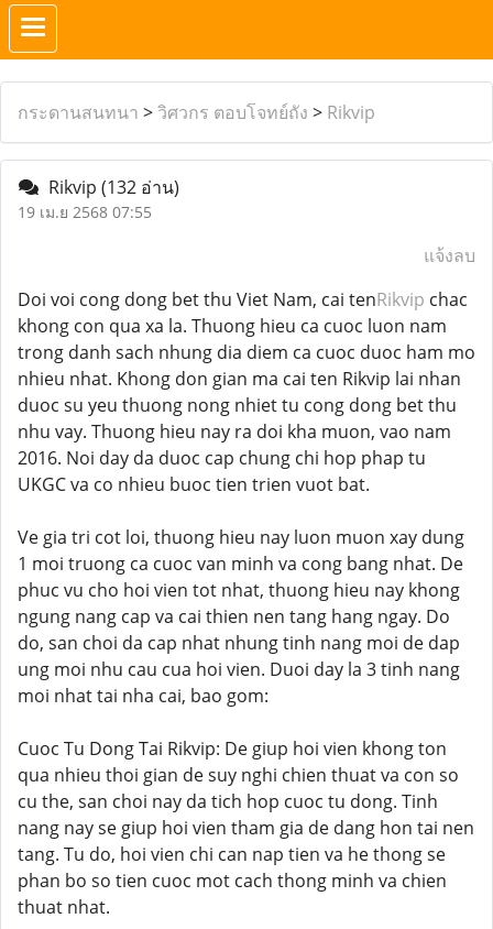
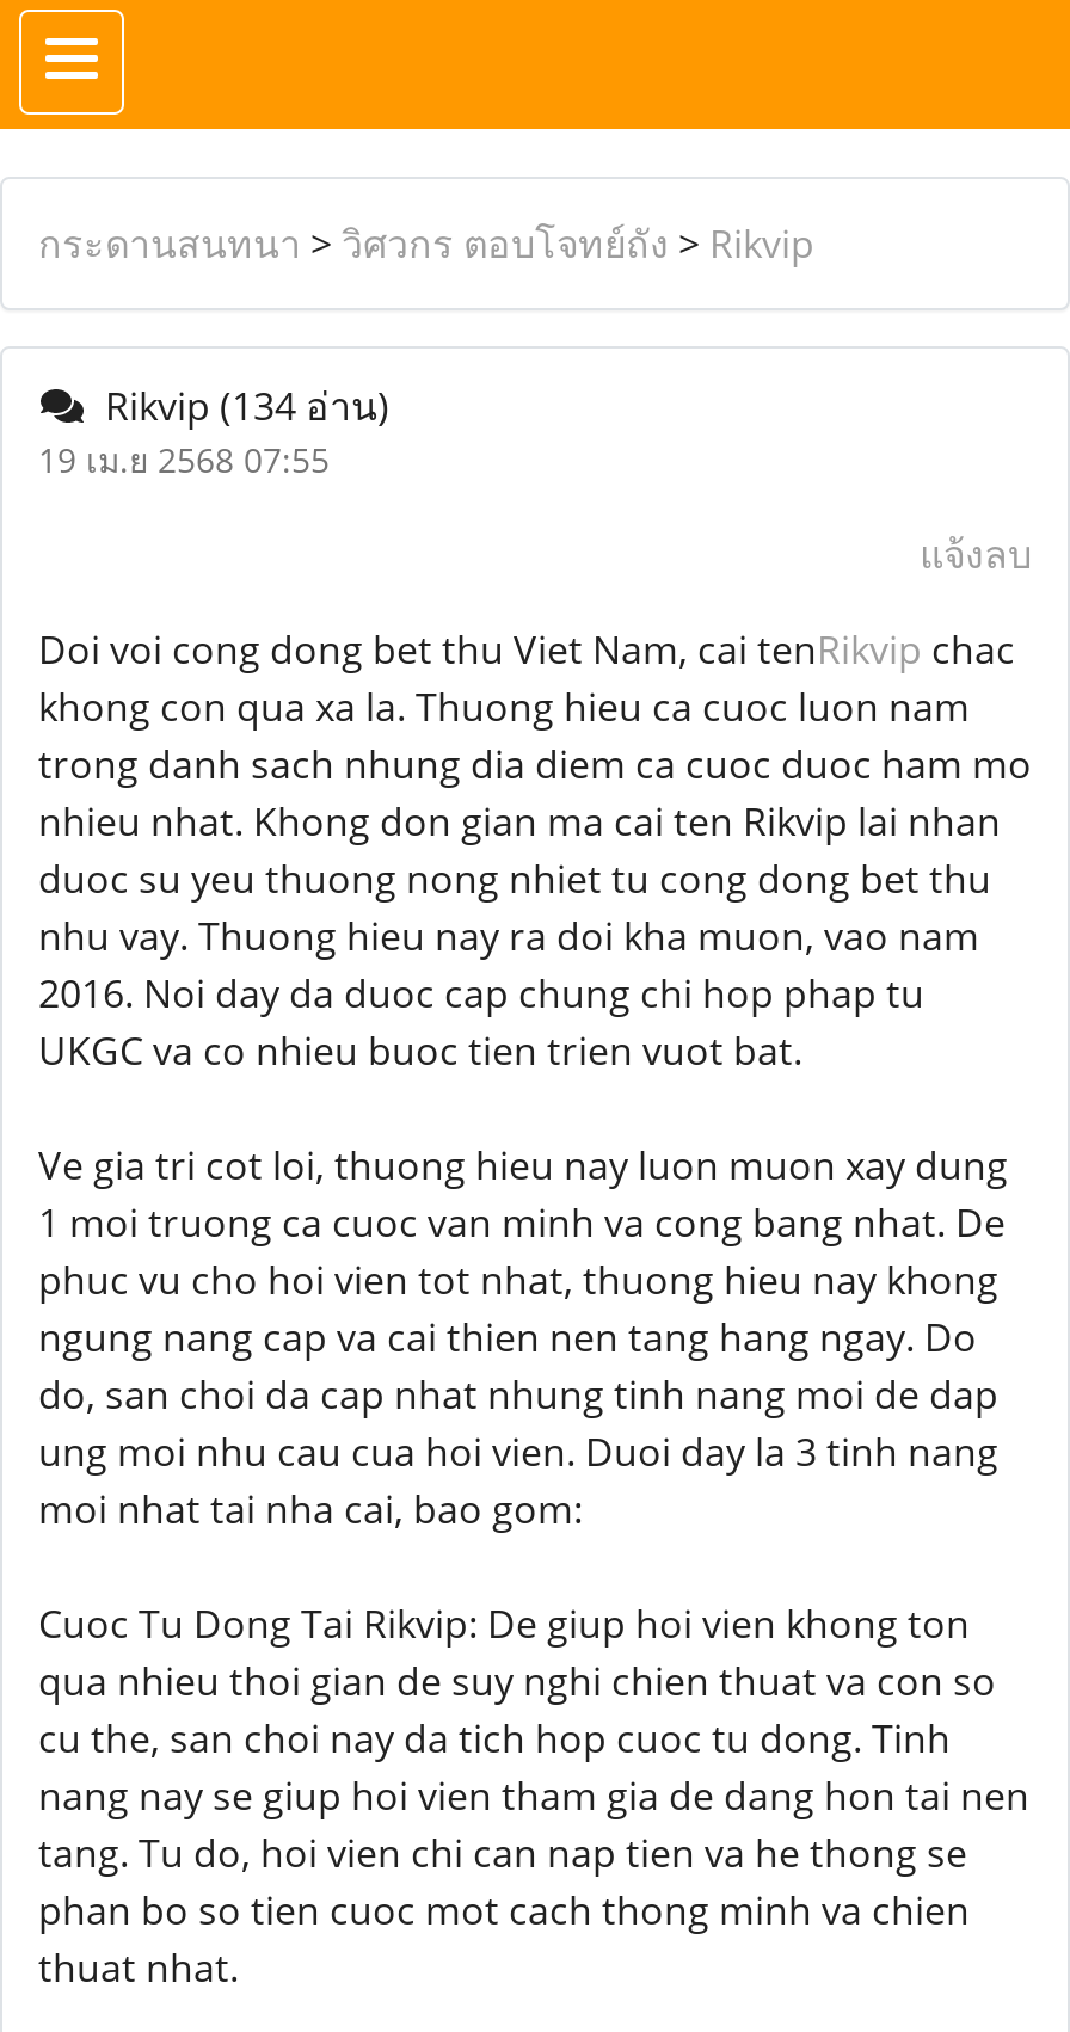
[40,175,179,199] Rikvip (132 อ่าน) -> [86,380,389,432] Rikvip (134 อ่าน)

